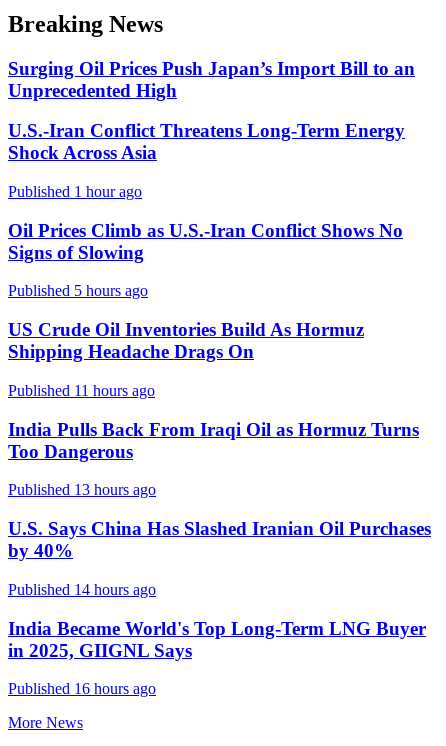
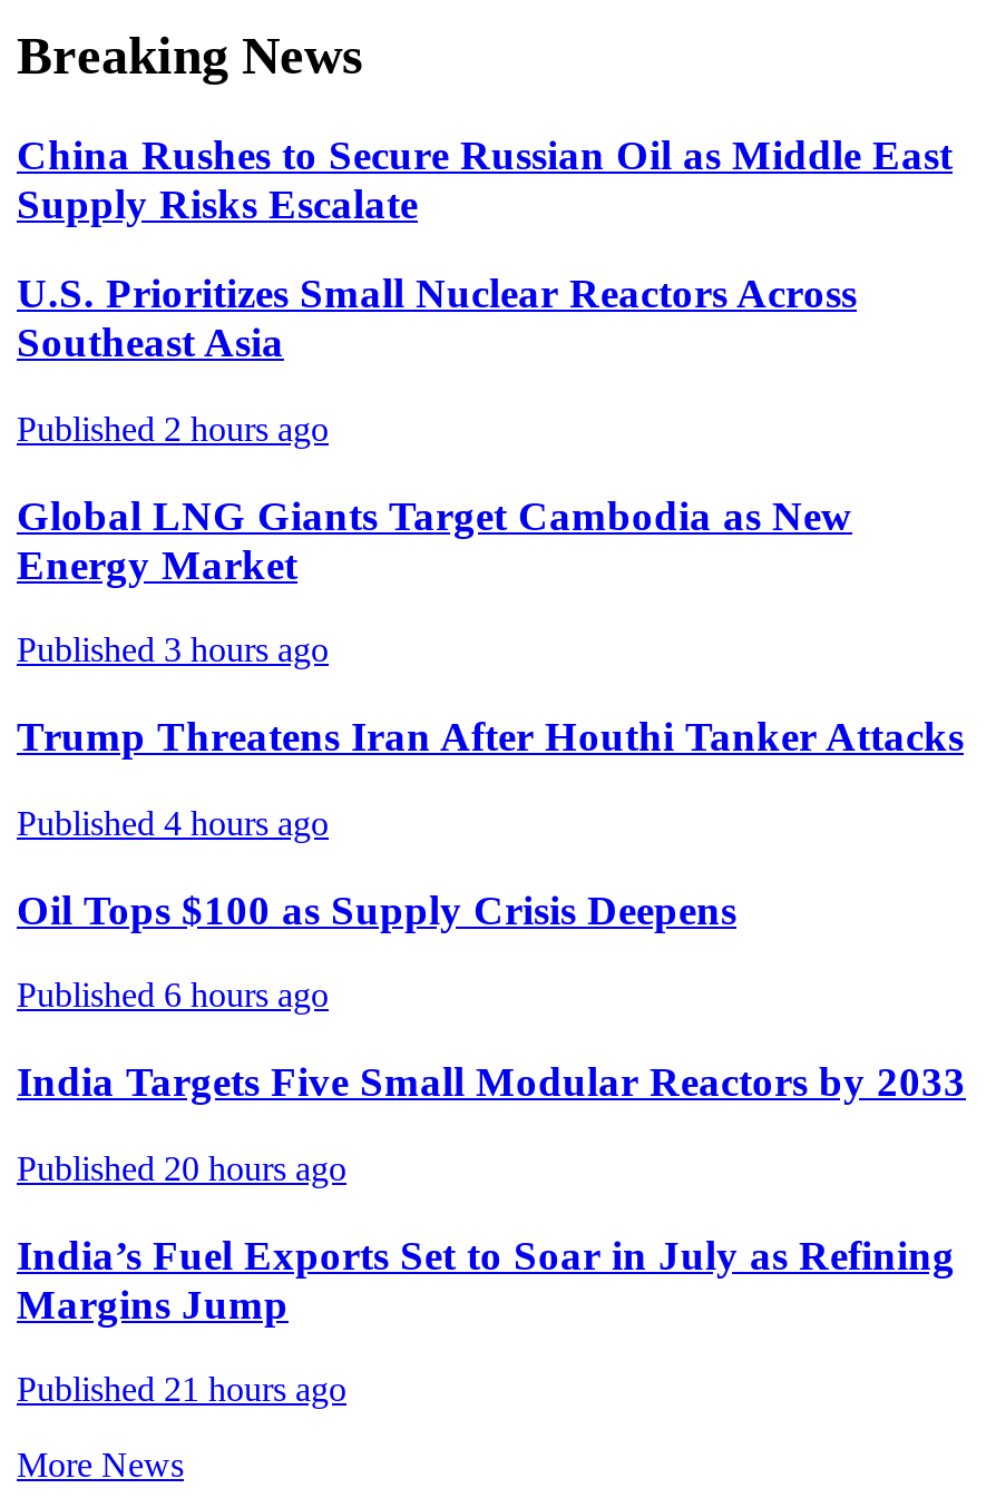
[8,58,415,101] Surging Oil Prices Push Japan’s Import Bill to an | Unprecedented High -> [17,131,953,226] China Rushes to Secure Russian Oil as Middle East | Supply Risks Escalate
[8,120,405,163] U.S.-Iran Conflict Threatens Long-Term Energy | Shock Across Asia -> [17,270,857,366] U.S. Prioritizes Small Nuclear Reactors Across | Southeast Asia
[8,183,142,200] Published 1 hour ago -> [17,410,329,448] Published 2 hours ago
[8,220,403,263] Oil Prices Climb as U.S.-Iran Conflict Shows No | Signs of Slowing -> [17,492,852,588] Global LNG Giants Target Cambodia as New | Energy Market
[8,282,148,299] Published 5 hours ago -> [17,631,329,669] Published 3 hours ago
[8,319,364,362] US Crude Oil Inventories Build As Hormuz | Shipping Headache Drags On -> [17,713,964,760] Trump Threatens Iran After Houthi Tanker Attacks
[8,382,155,399] Published 11 hours ago -> [17,804,329,842] Published 4 hours ago
[8,419,419,462] India Pulls Back From Iraqi Oil as Hormuz Turns | Too Dangerous -> [17,886,736,932] Oil Tops $100 as Supply Crisis Deepens
[8,481,156,498] Published 13 hours ago -> [17,976,329,1014] Published 6 hours ago
[8,518,431,561] U.S. Says China Has Slashed Iranian Oil Purchases | by 40% -> [17,1058,966,1105] India Targets Five Small Modular Reactors by 2033
[8,581,156,598] Published 14 hours ago -> [17,1149,346,1187] Published 20 hours ago
[8,617,426,660] India Became World's Top Long-Term LNG Buyer | in 2025, GIIGNL Says -> [17,1231,955,1326] India’s Fuel Exports Set to Soar in July as Refining | Margins Jump
[8,680,156,697] Published 16 hours ago -> [17,1370,346,1408] Published 21 hours ago

